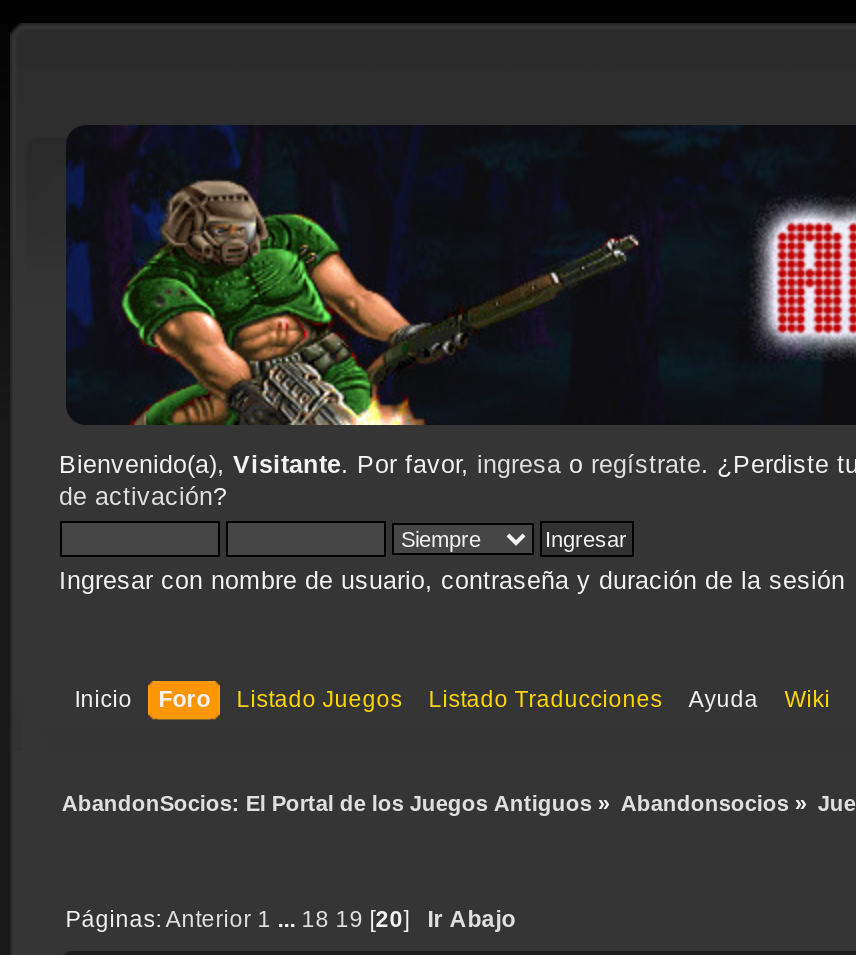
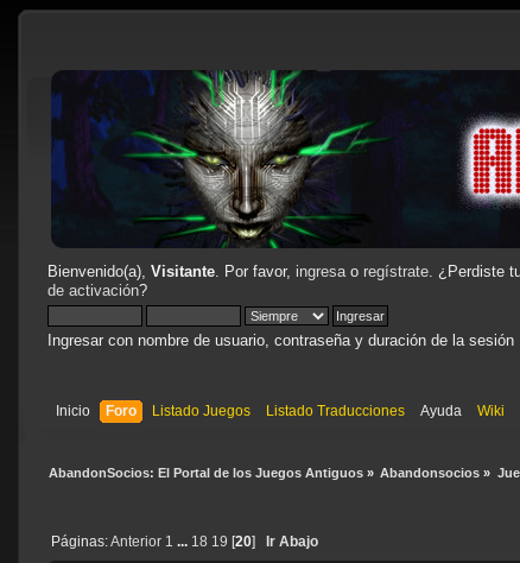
[120,125,640,427] [image] -> [84,69,391,249] [image]

